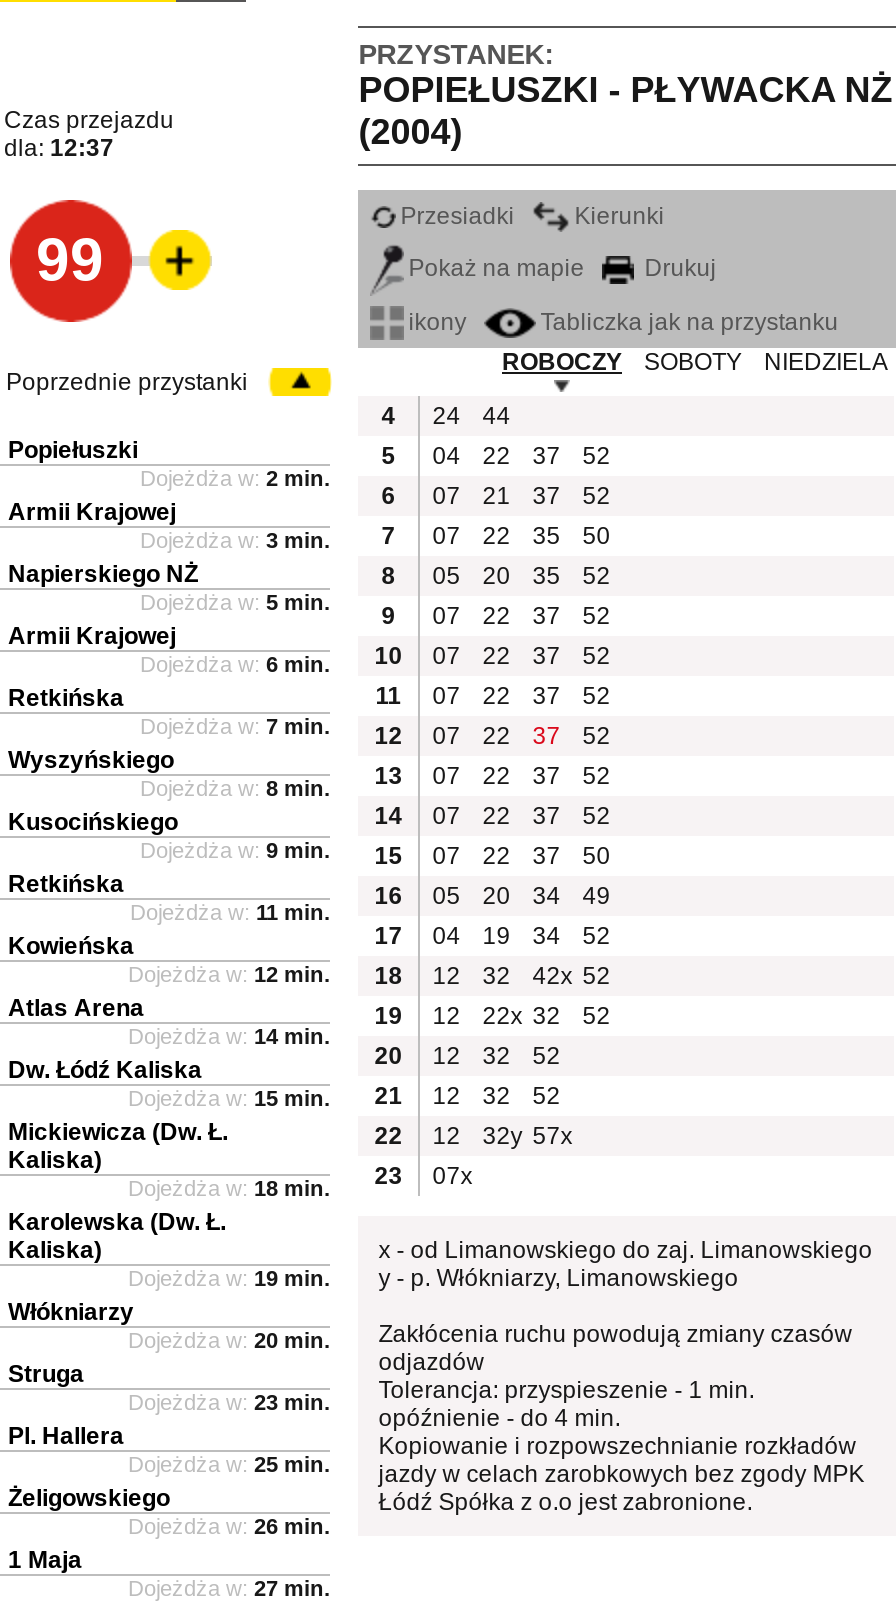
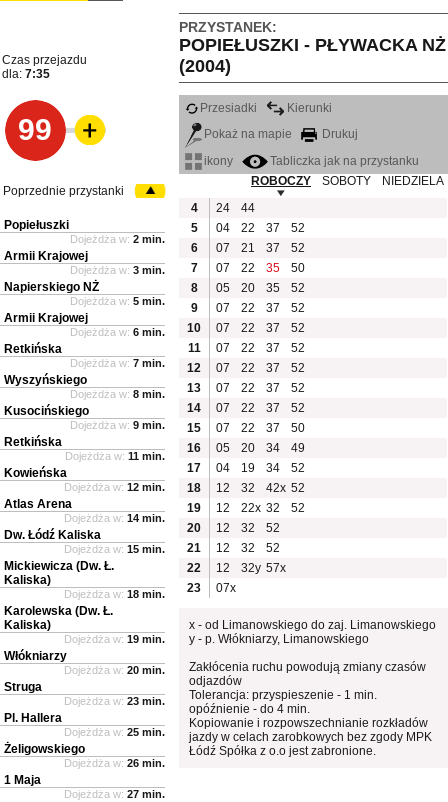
[4,134,114,162] dla: 12:37 -> [2,67,50,81] dla: 7:35

